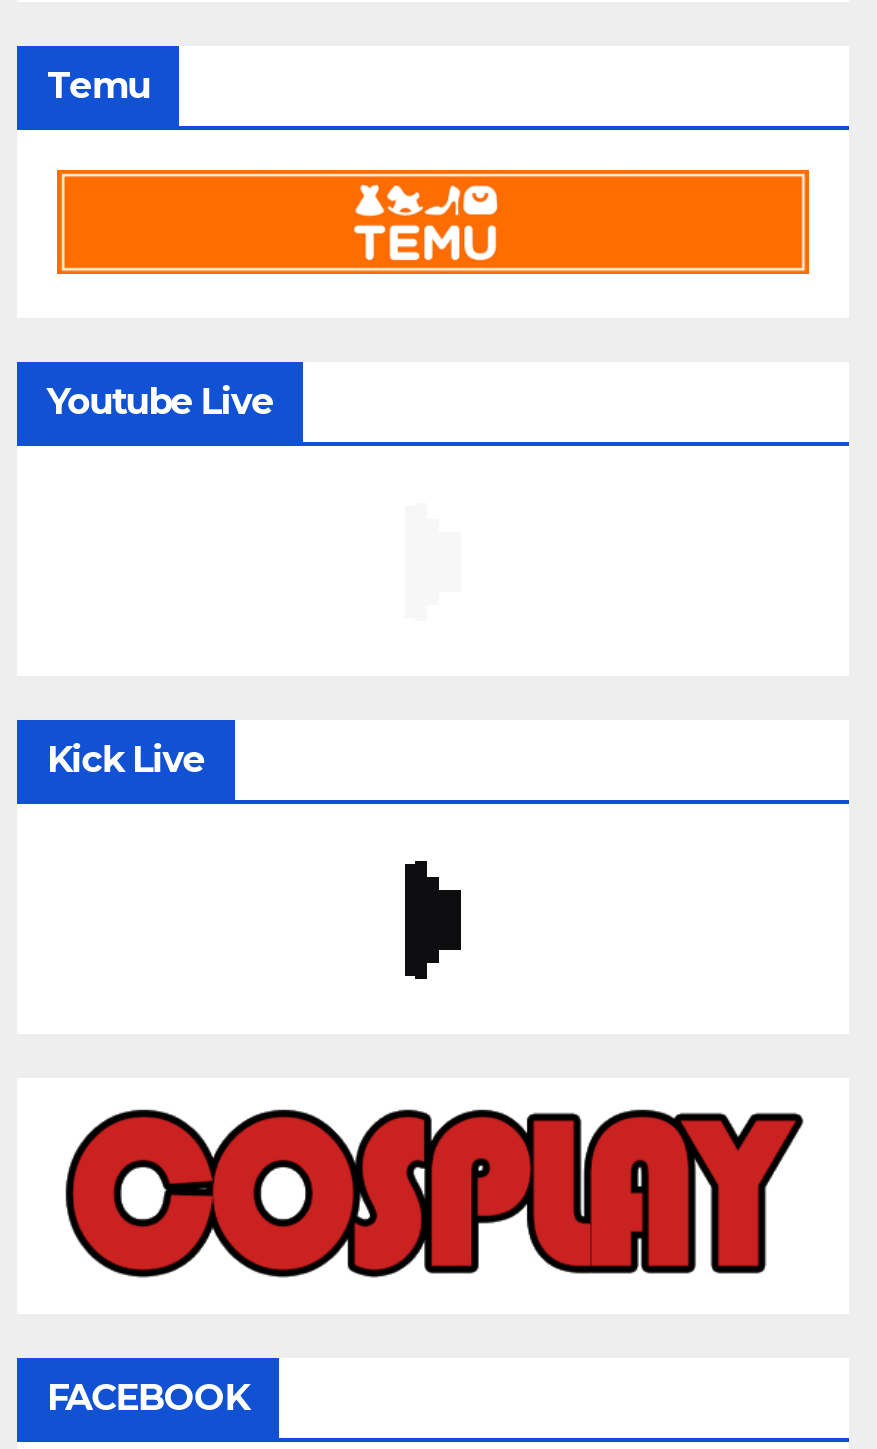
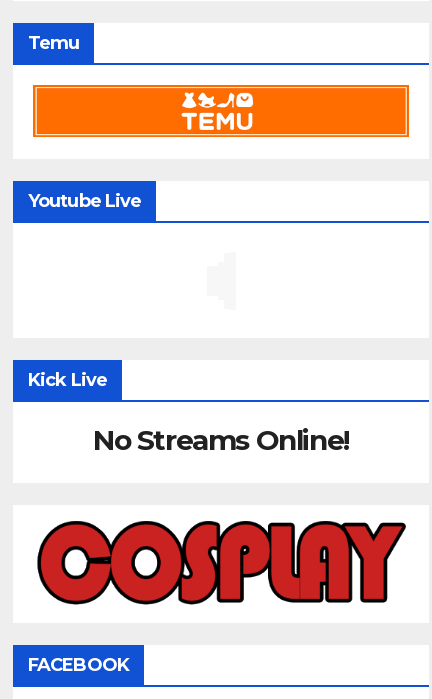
none -> [93,423,349,457] No Streams Online!

